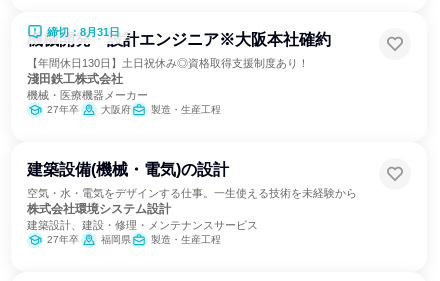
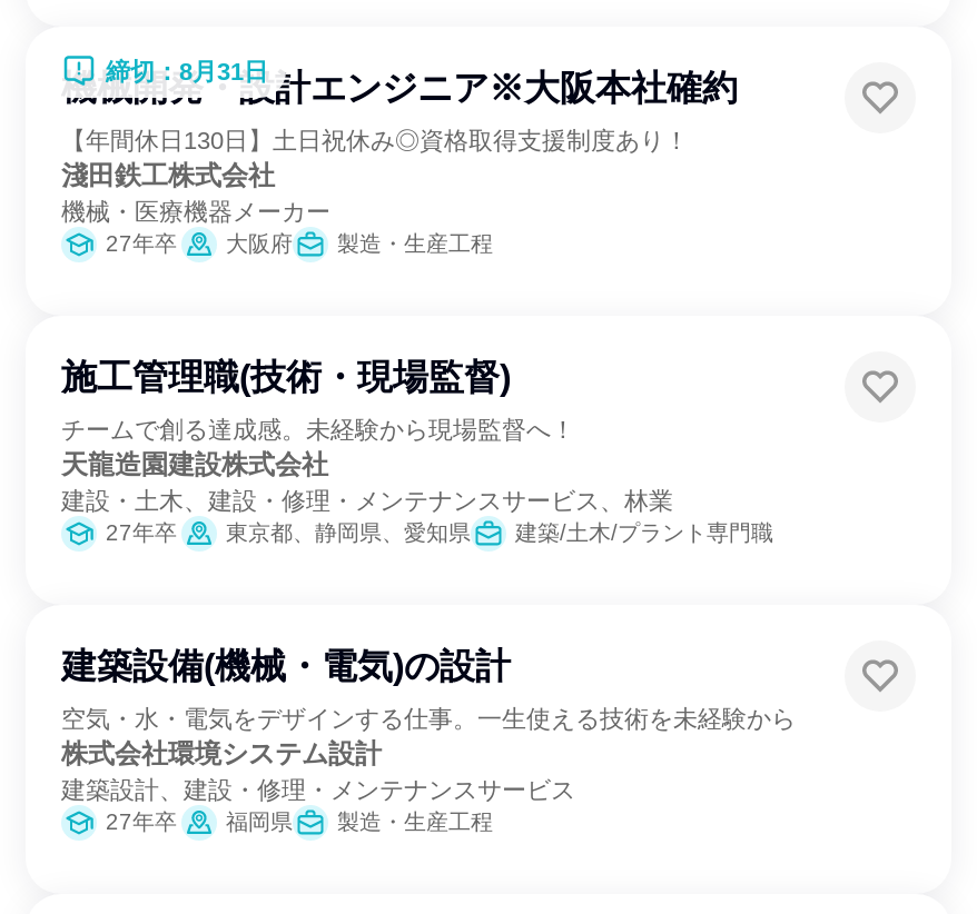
none -> [61,358,773,545] 施工管理職(技術・現場監督) | チームで創る達成感。未経験から現場監督へ！ | 天龍造園建設株式会社 | 建設・土木、建設・修理・メンテナンスサービス、林業 | 27年卒 | 東京都、静岡県、愛知県 | 建築/土木/プラント専門職

